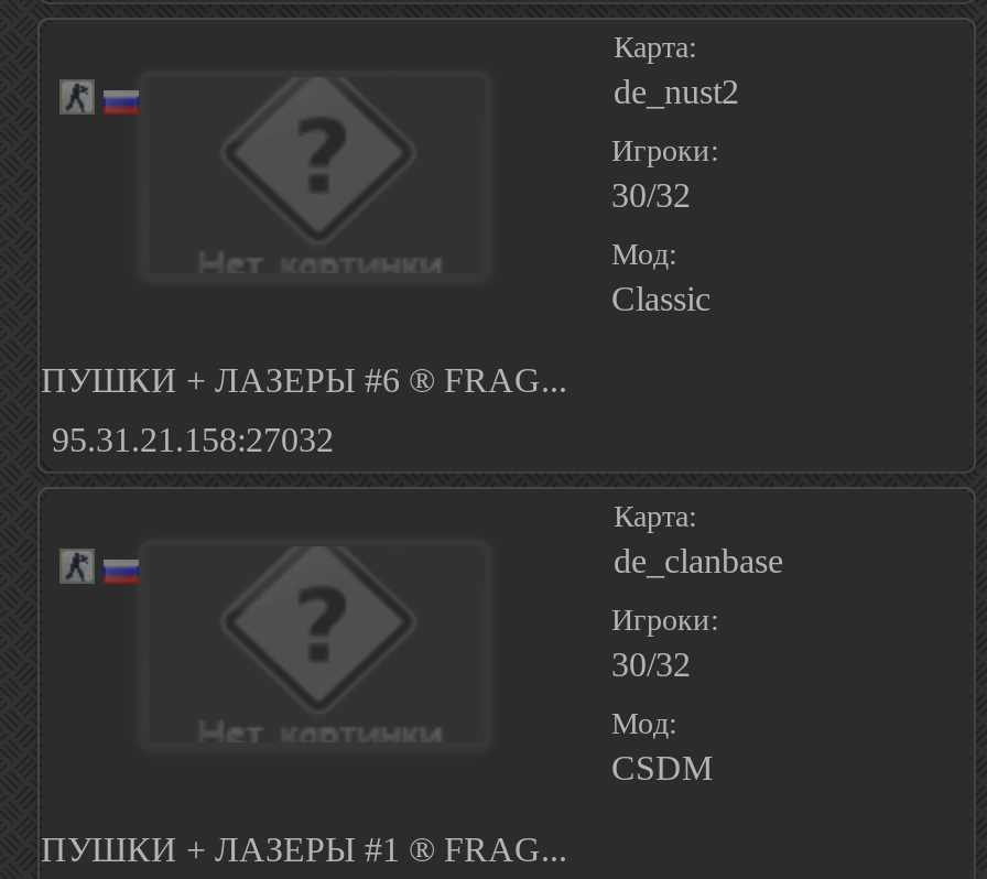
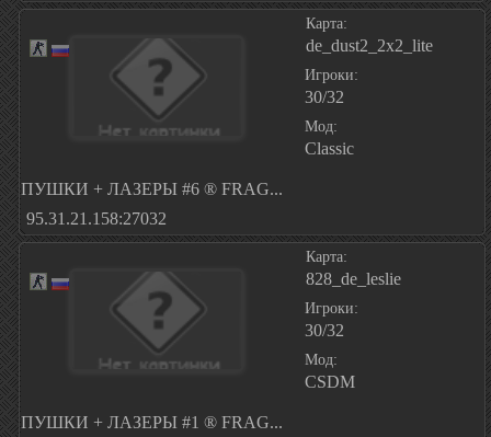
[614,73,739,110] de_nust2 -> [305,36,432,55] de_dust2_2x2_lite
[614,542,783,579] de_clanbase -> [305,269,401,288] 828_de_leslie

